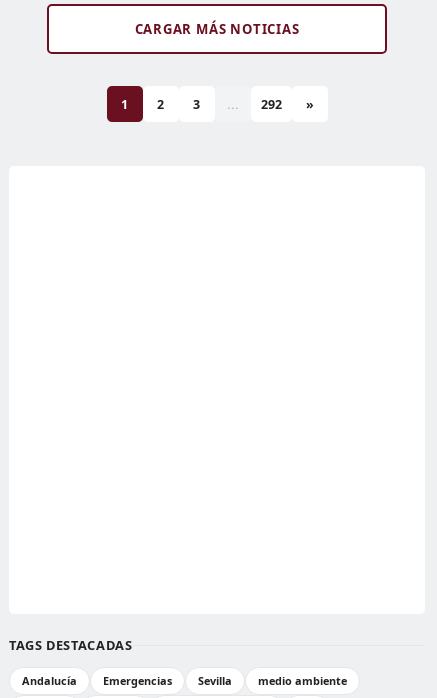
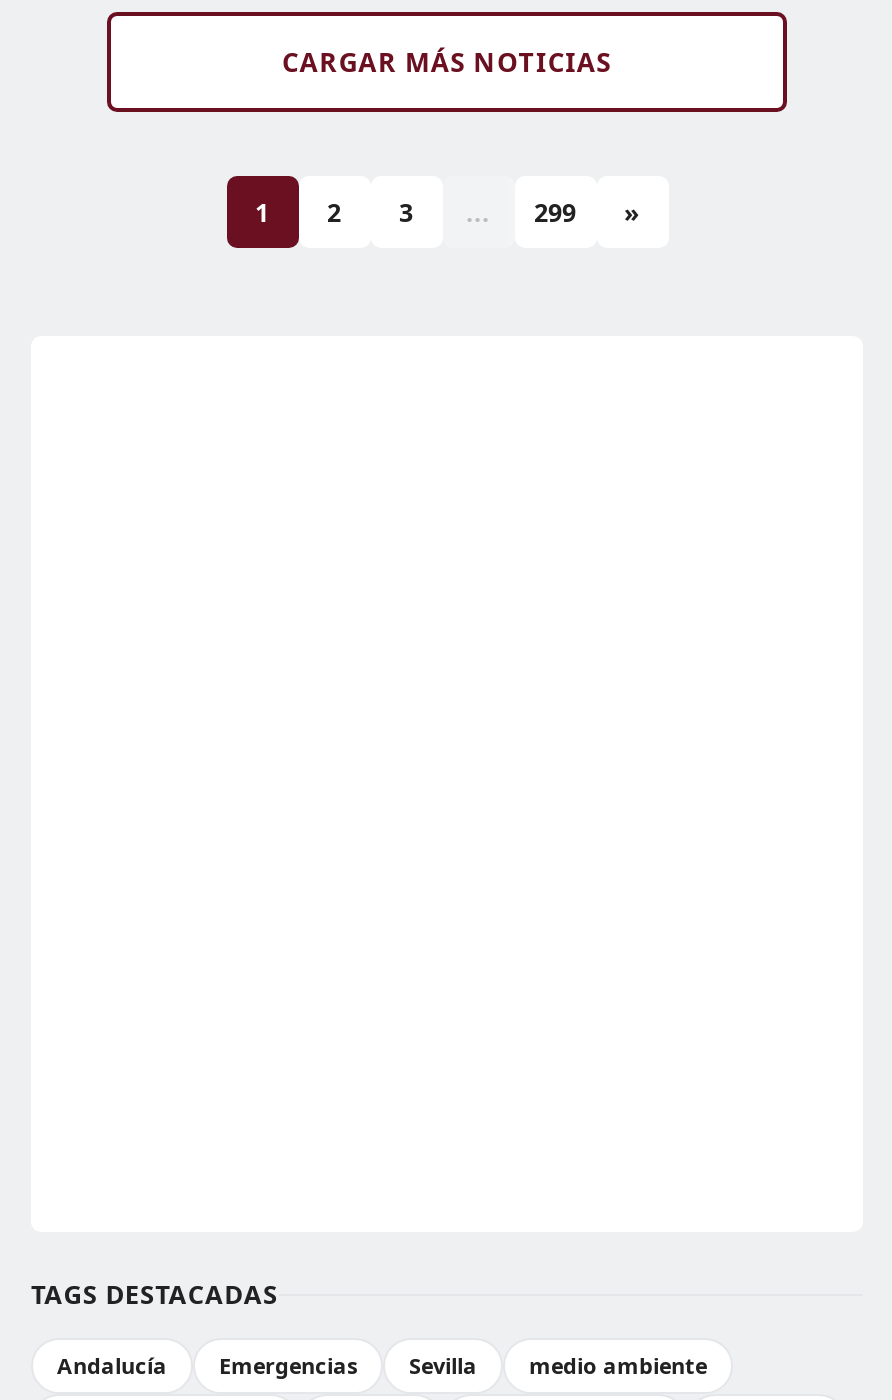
[260,95,281,112] 292 -> [534,195,576,229] 299

